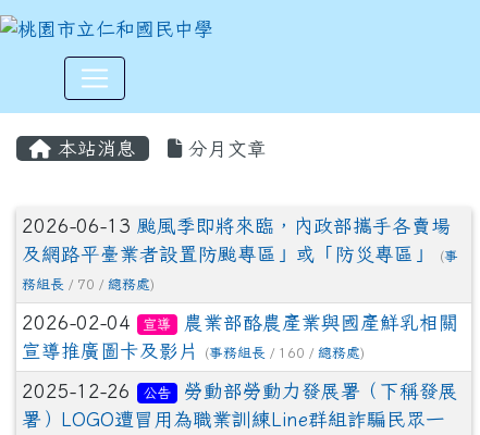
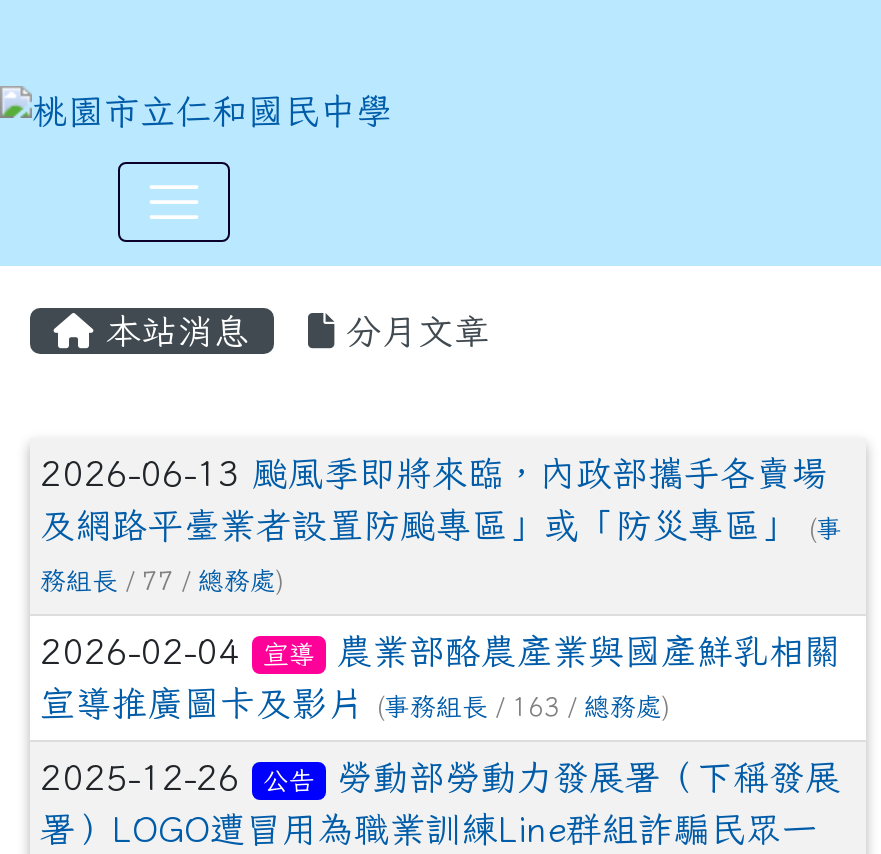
[22,277,155,291] 務組長/ 70 /總務處) -> [40,568,284,594] 務組長/ 77 /總務處)
[22,341,365,360] 宣導推廣圖卡及影片 (事務組長/ 160 /總務處) -> [40,686,670,720] 宣導推廣圖卡及影片 (事務組長/ 163 /總務處)

